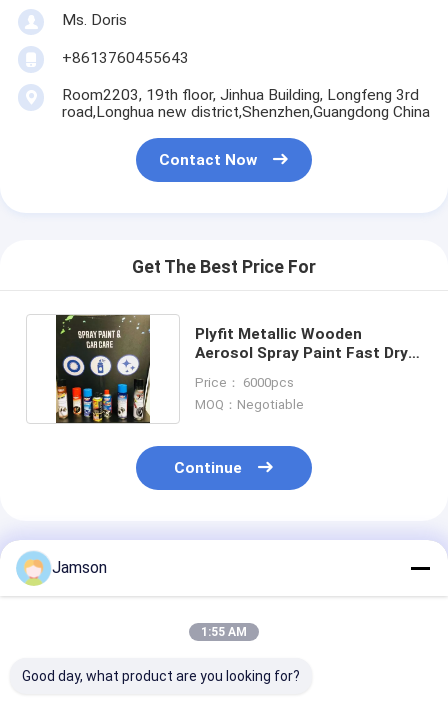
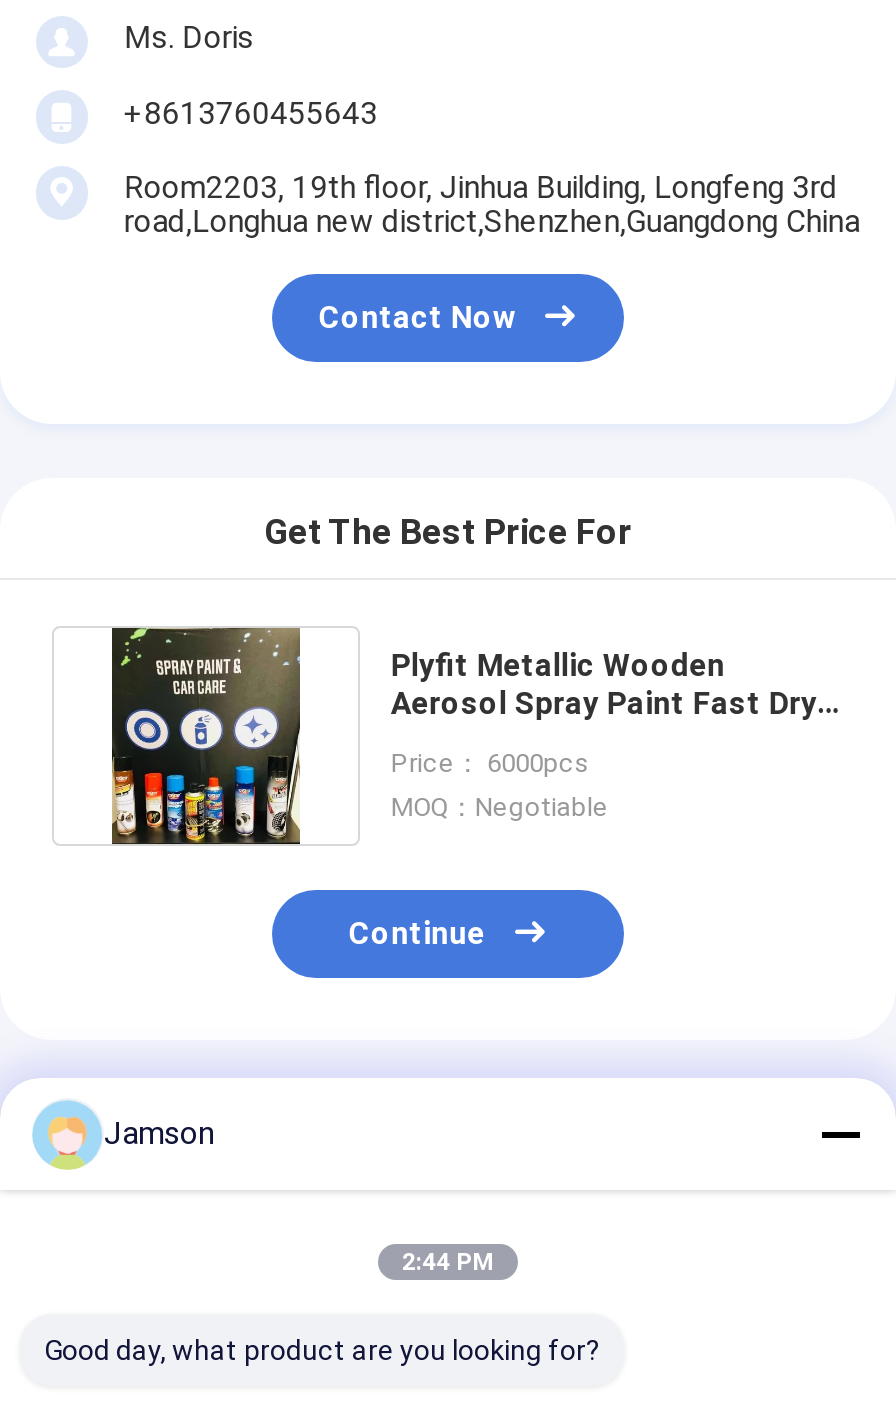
[201,625,247,639] 1:55 AM -> [402,1248,494,1276] 2:44 PM

